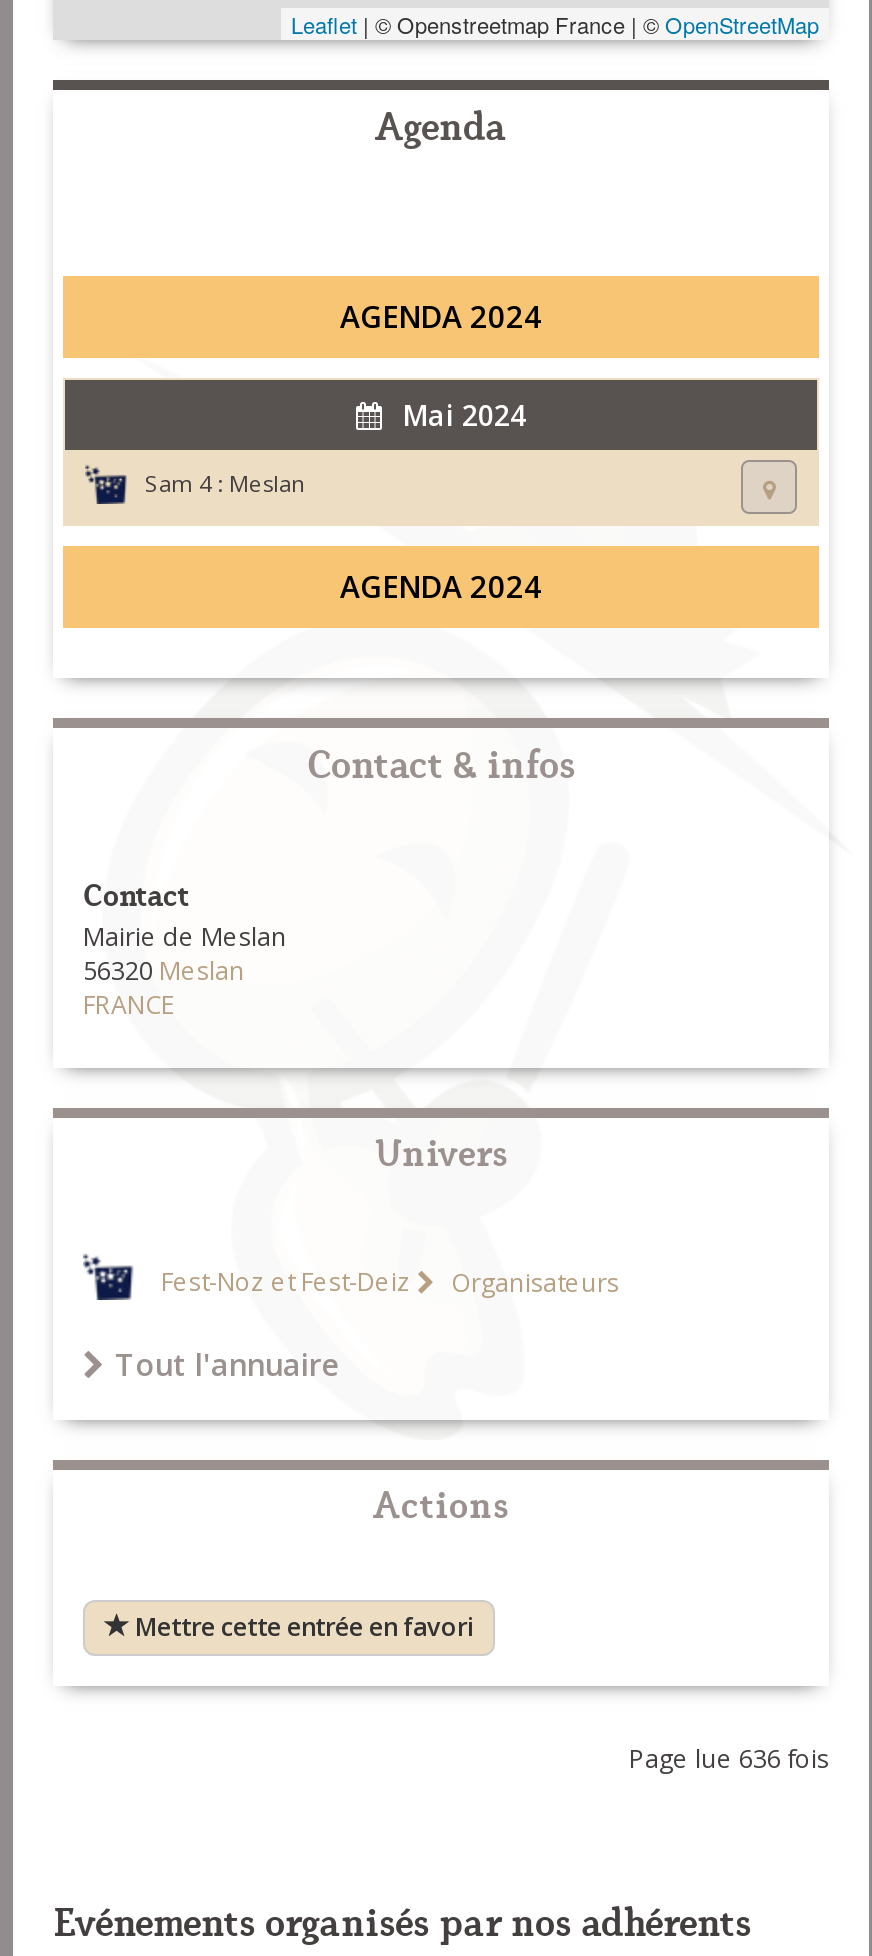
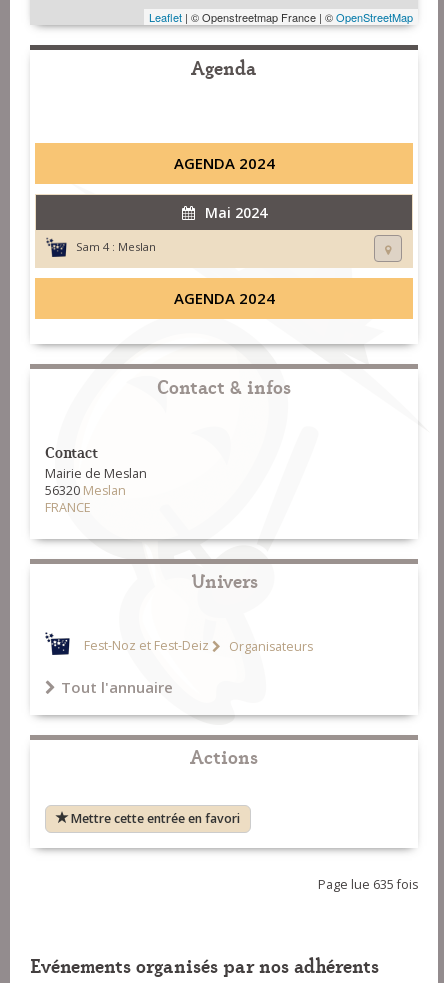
[629,1743,829,1777] Page lue 636 fois -> [318,876,418,893] Page lue 635 fois

